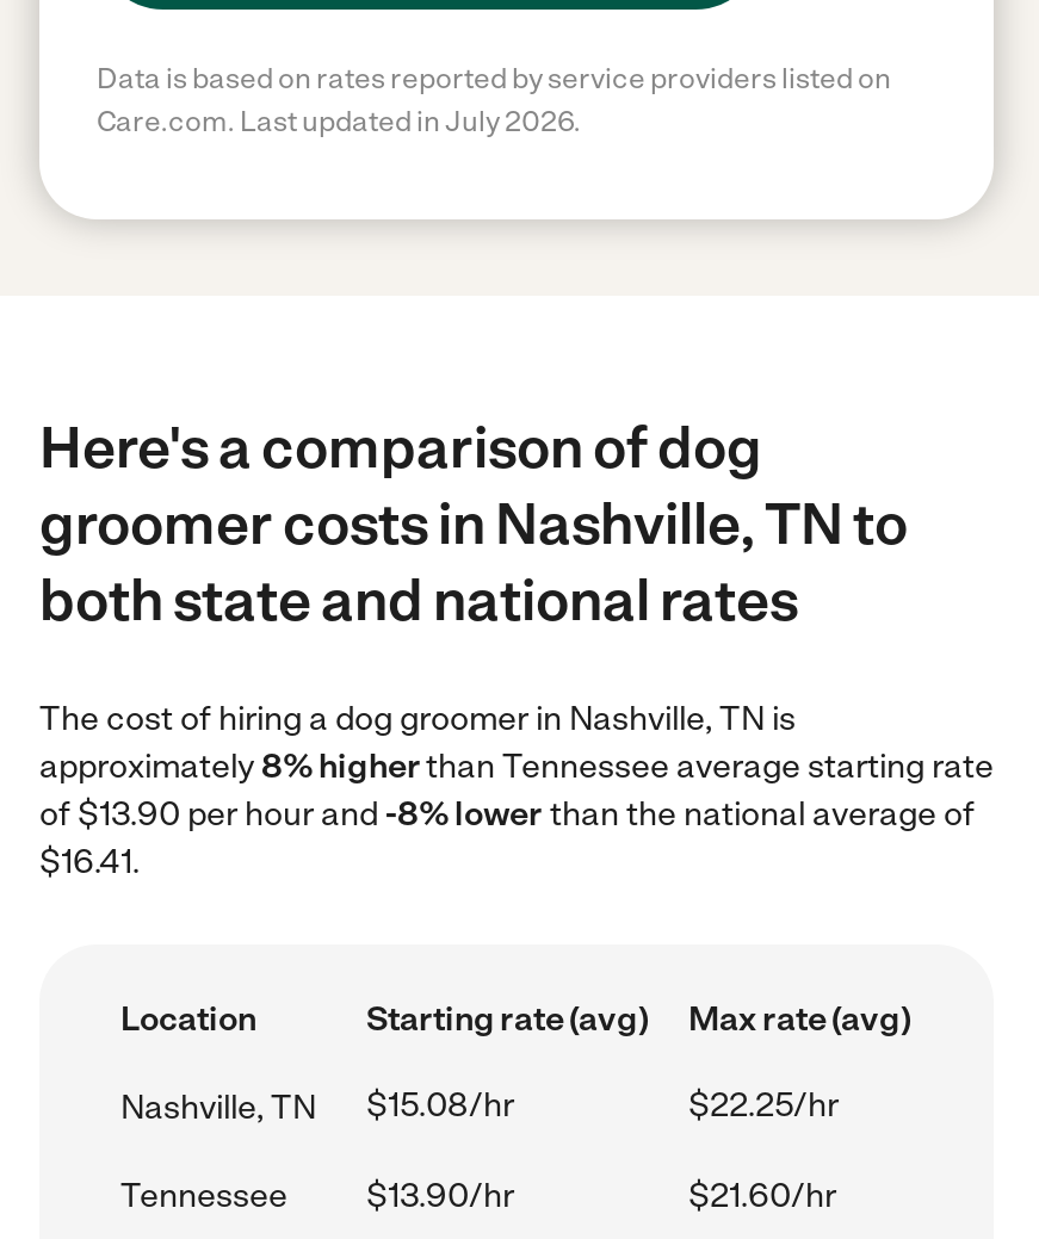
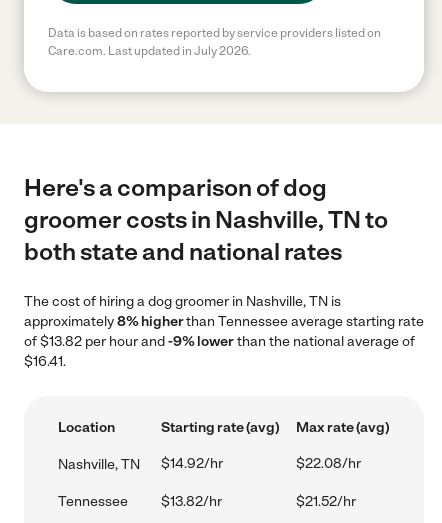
[39,794,975,835] of $13.90 per hour and -8% lower than the national average of -> [24,333,415,350] of $13.82 per hour and -9% lower than the national average of
[366,1085,839,1126] $15.08/hr | $22.25/hr -> [161,455,361,472] $14.92/hr | $22.08/hr
[366,1176,836,1216] $13.90/hr | $21.60/hr -> [161,493,356,510] $13.82/hr | $21.52/hr

